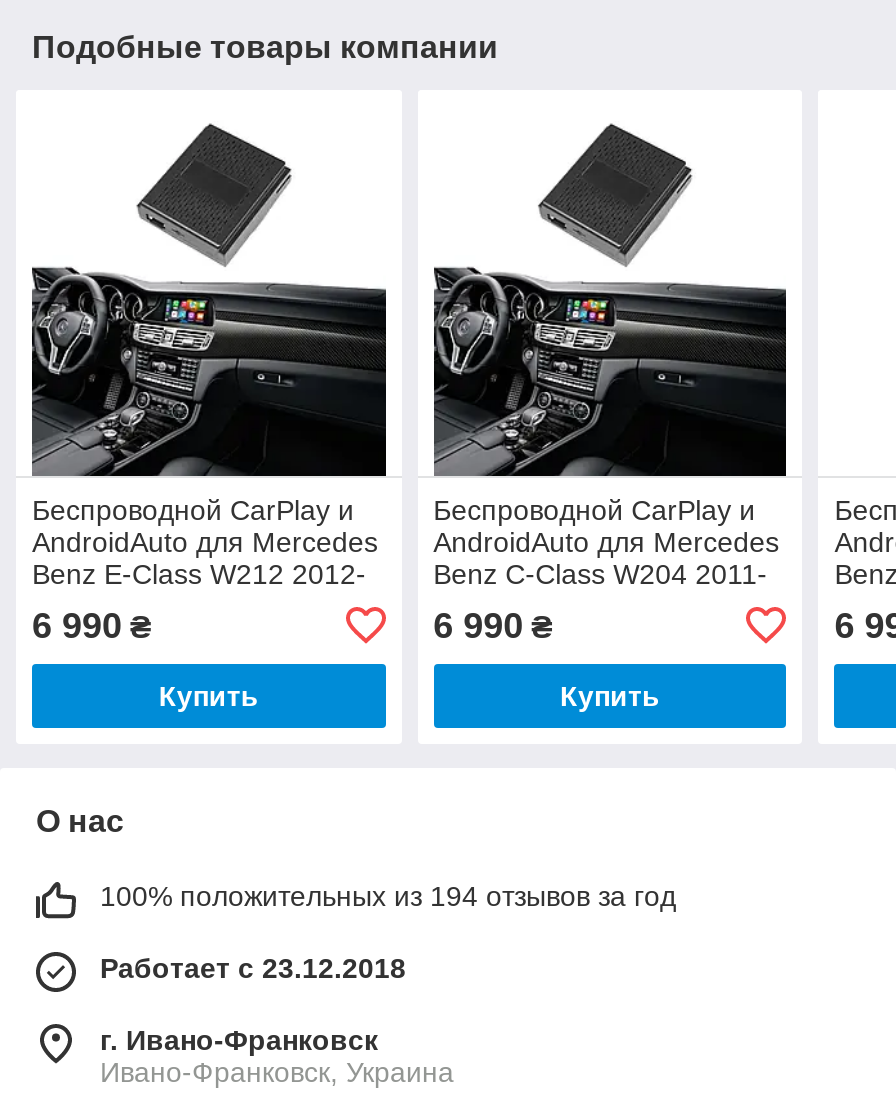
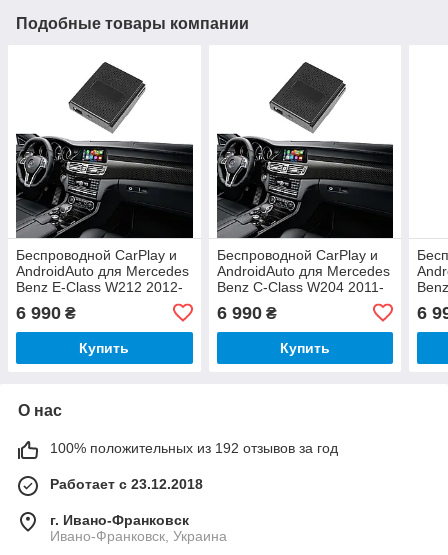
[100,880,676,912] 100% положительных из 194 отзывов за год -> [50,440,338,456] 100% положительных из 192 отзывов за год

